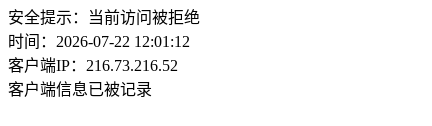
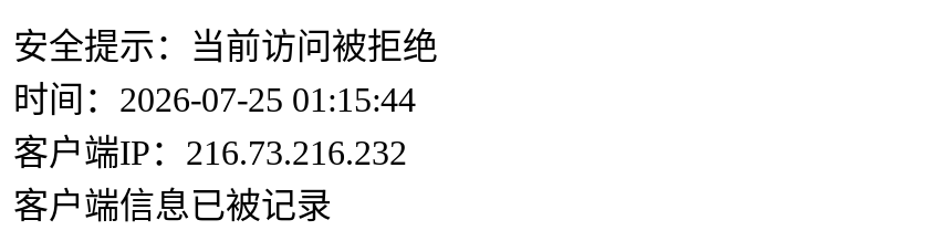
[8,33,190,50] 时间：2026-07-22 12:01:12 -> [13,81,416,118] 时间：2026-07-25 01:15:44
[8,57,178,74] 客户端IP：216.73.216.52 -> [13,134,407,171] 客户端IP：216.73.216.232

